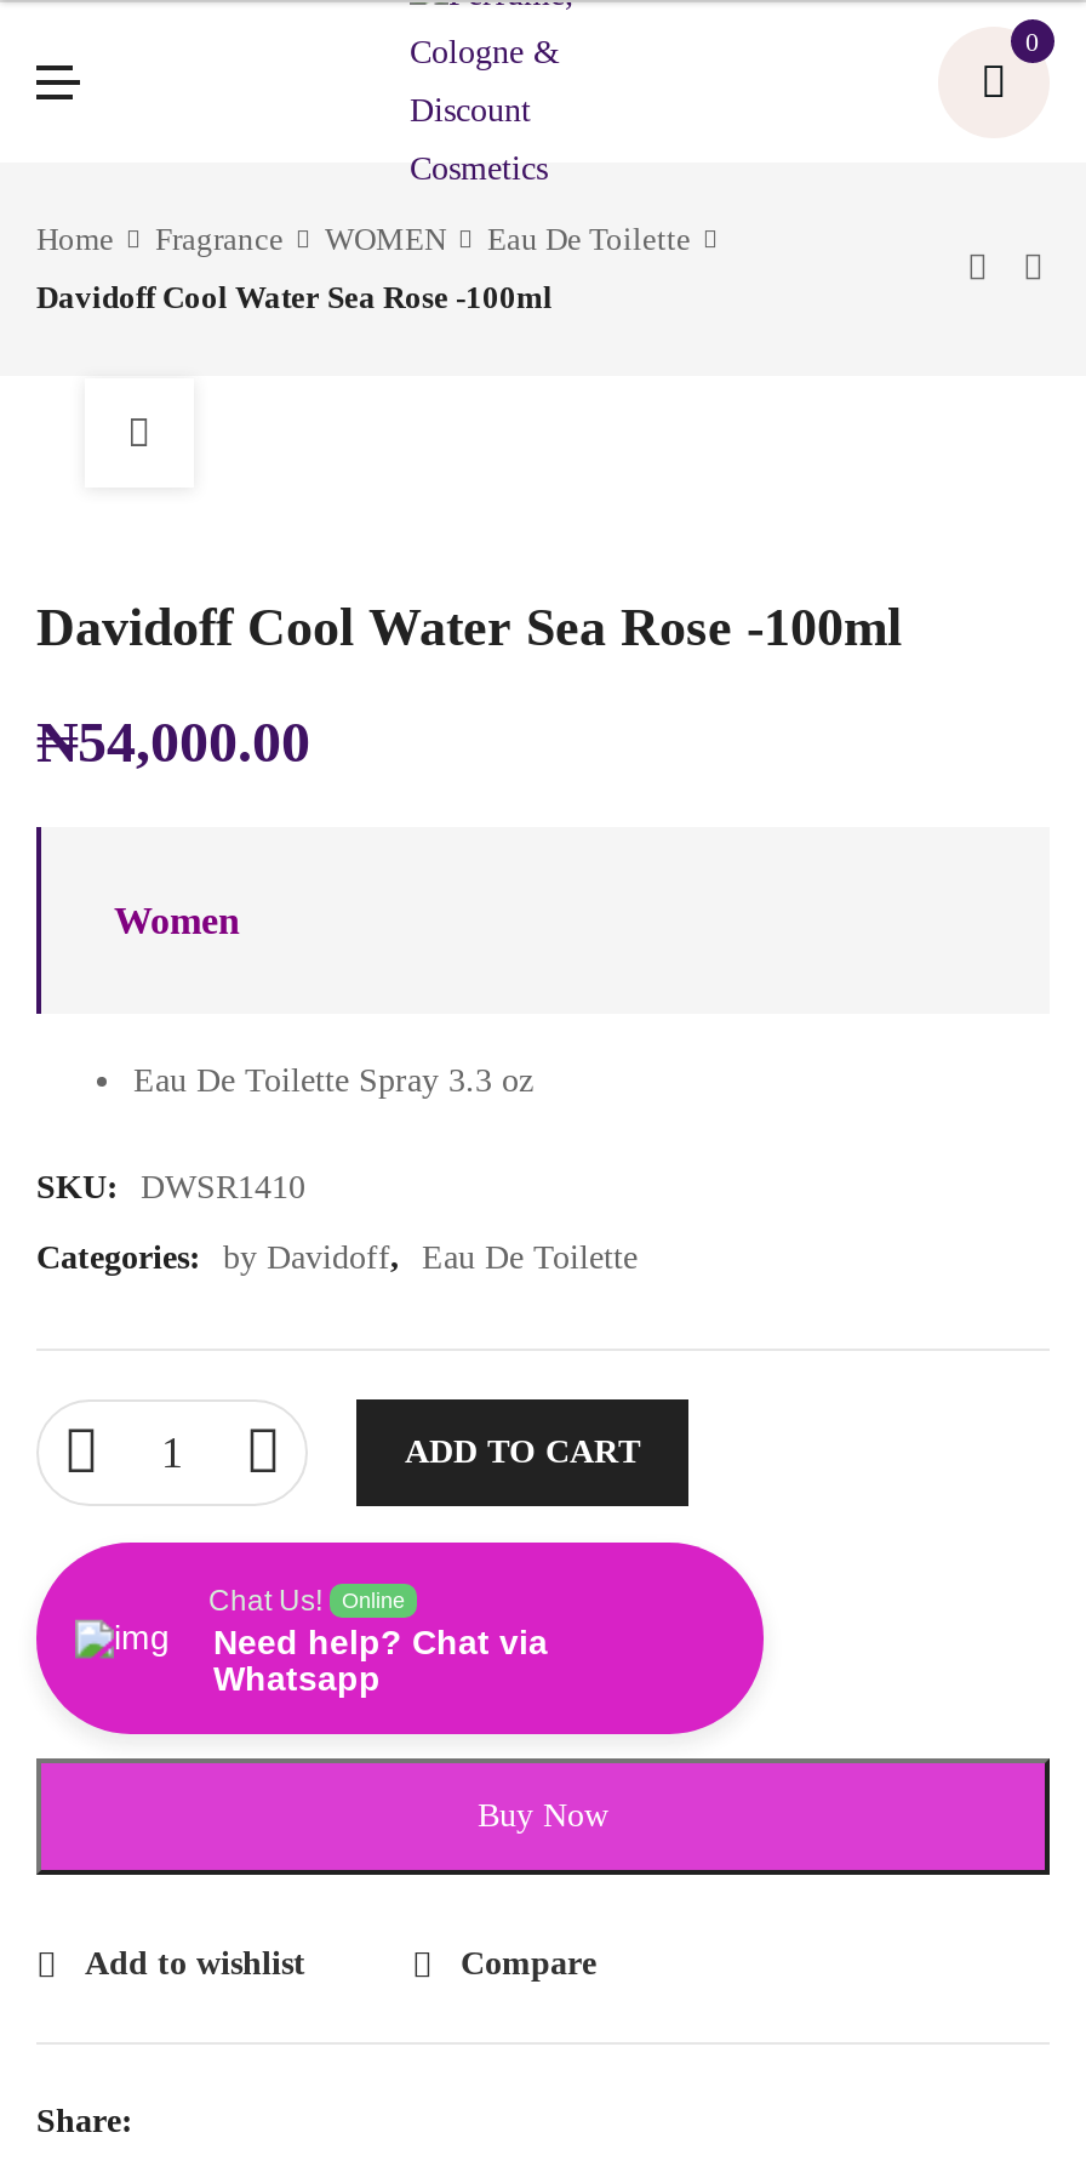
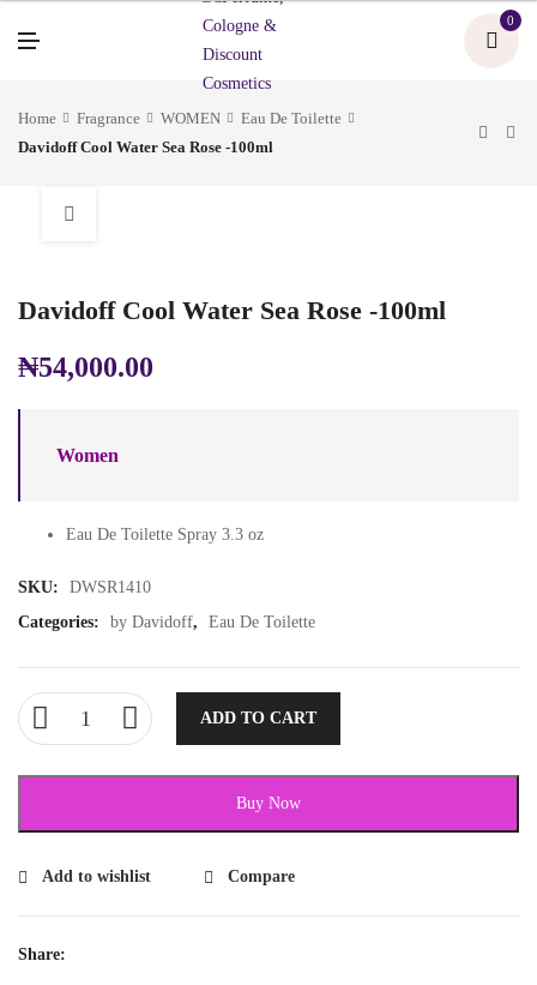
[34,1540,766,1739] [image] | Chat Us! | Online | Need help? Chat via | Whatsapp -> none

